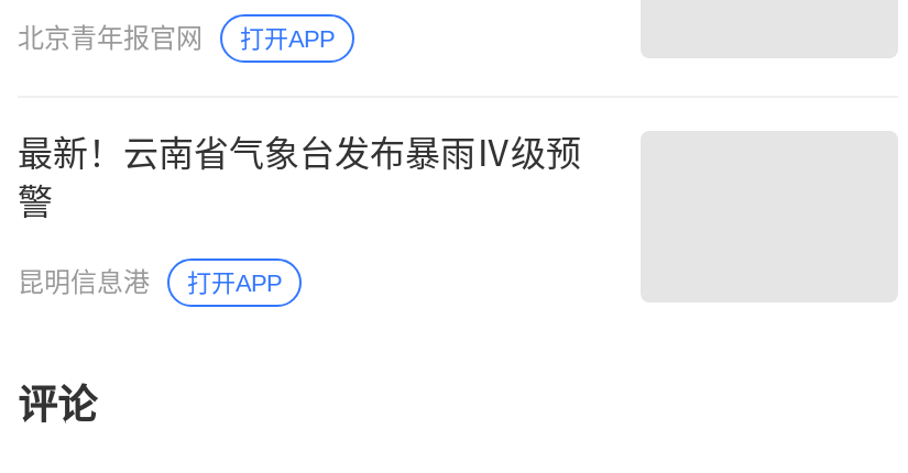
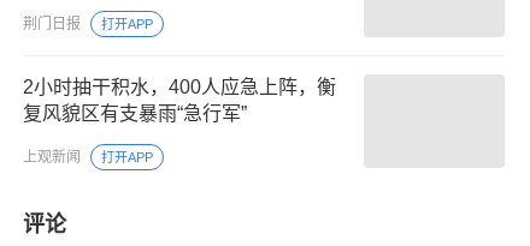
[18,24,203,55] 北京青年报官网 -> [23,16,81,33] 荆门日报
[18,136,581,222] 最新！云南省气象台发布暴雨Ⅳ级预 | 警 -> [23,77,336,124] 2小时抽干积水，400人应急上阵，衡 | 复风貌区有支暴雨“急行军”
[18,268,150,299] 昆明信息港 -> [23,149,81,166] 上观新闻

